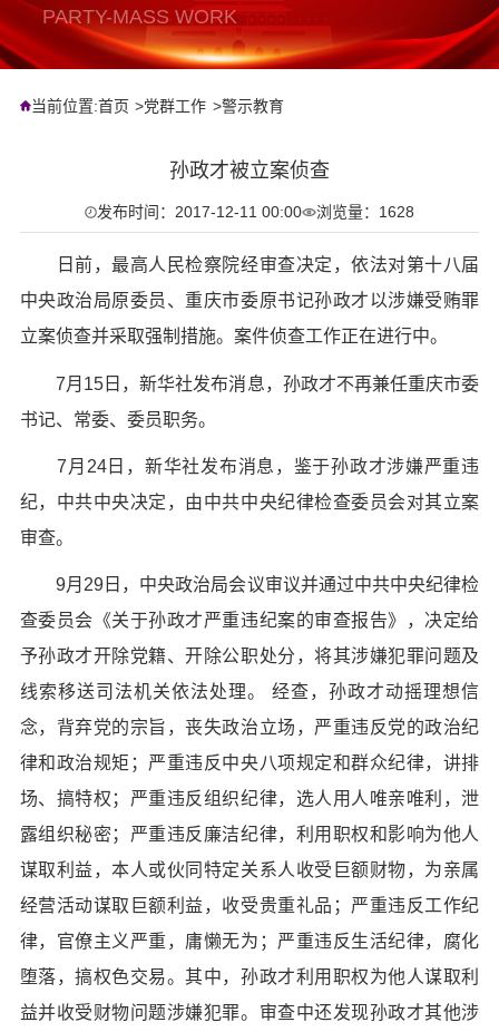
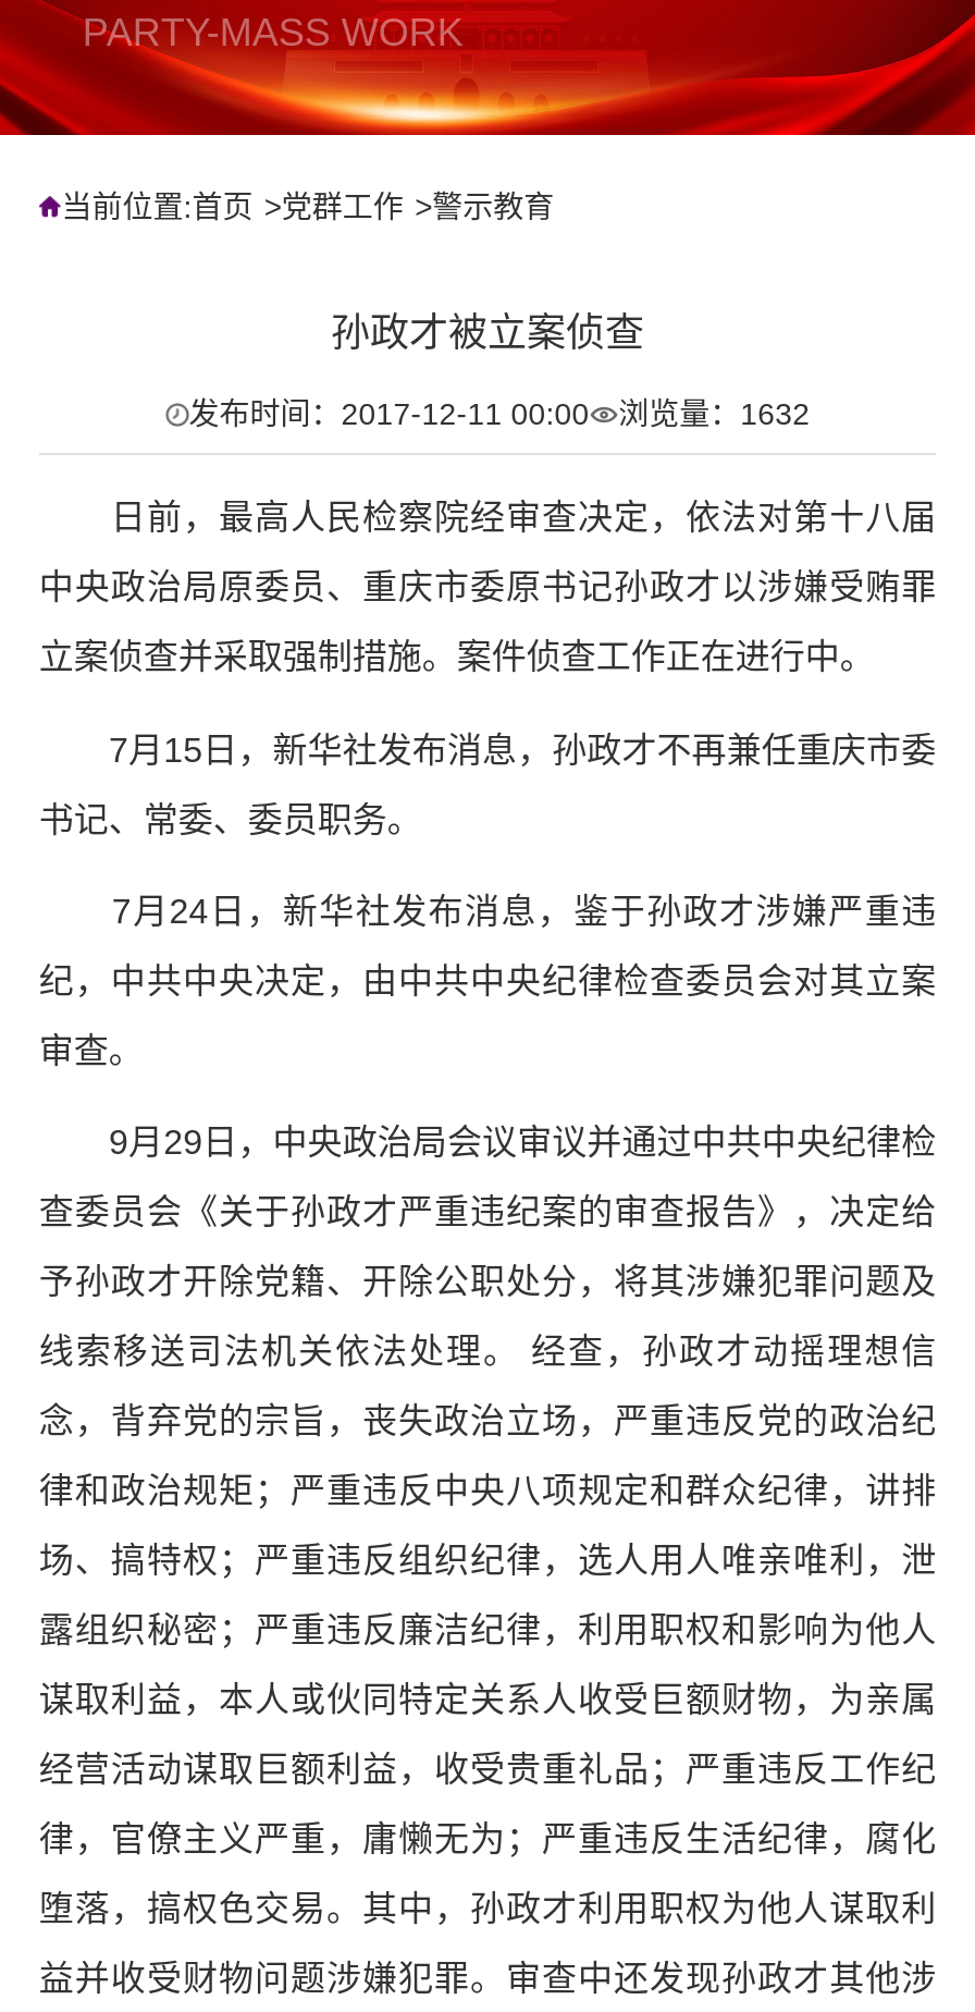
[97,203,414,221] 发布时间：2017-12-11 00:00 浏览量：1628 -> [189,397,810,432] 发布时间：2017-12-11 00:00 浏览量：1632

